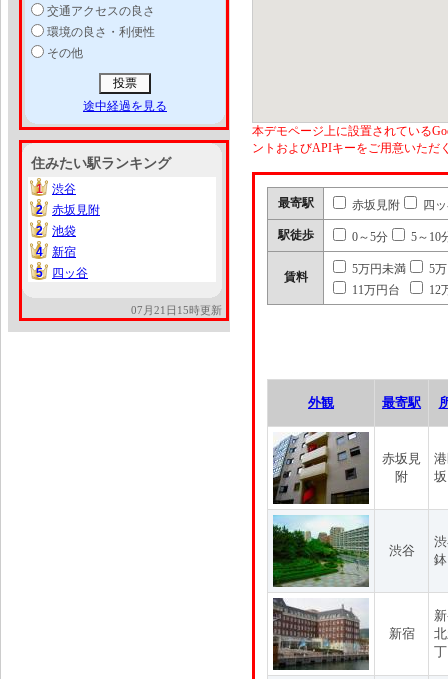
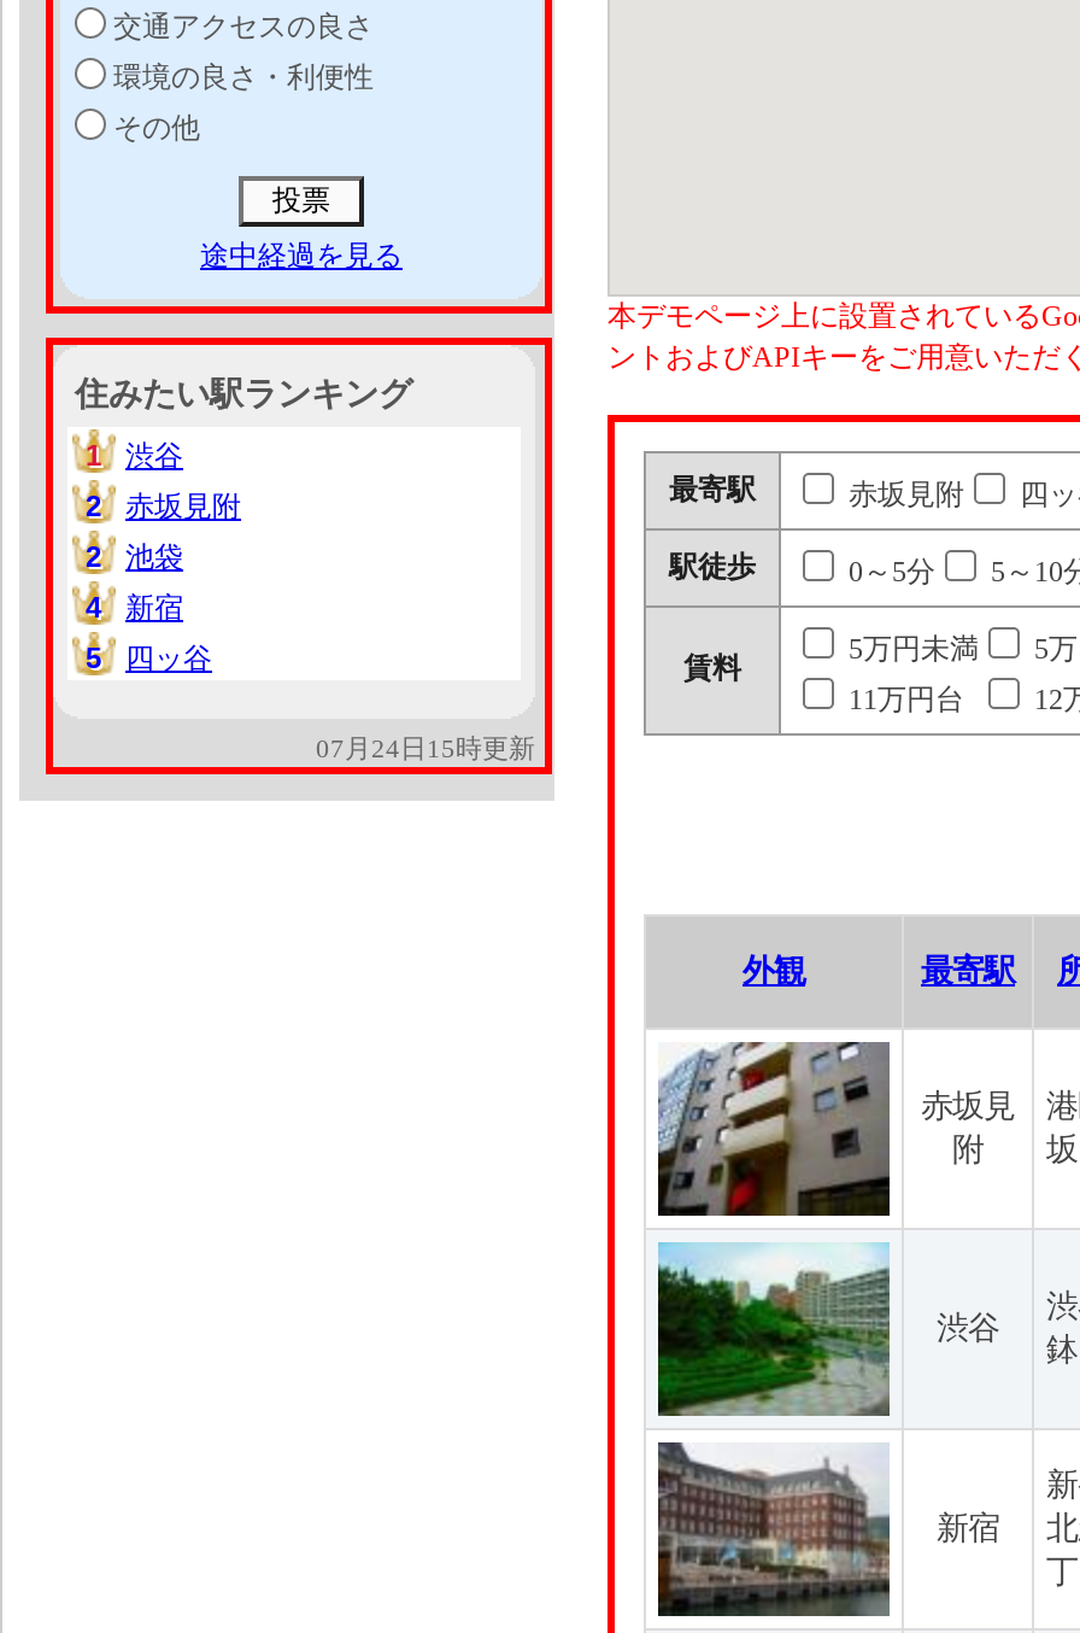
[131,304,222,316] 07月21日15時更新 -> [316,733,535,762] 07月24日15時更新

